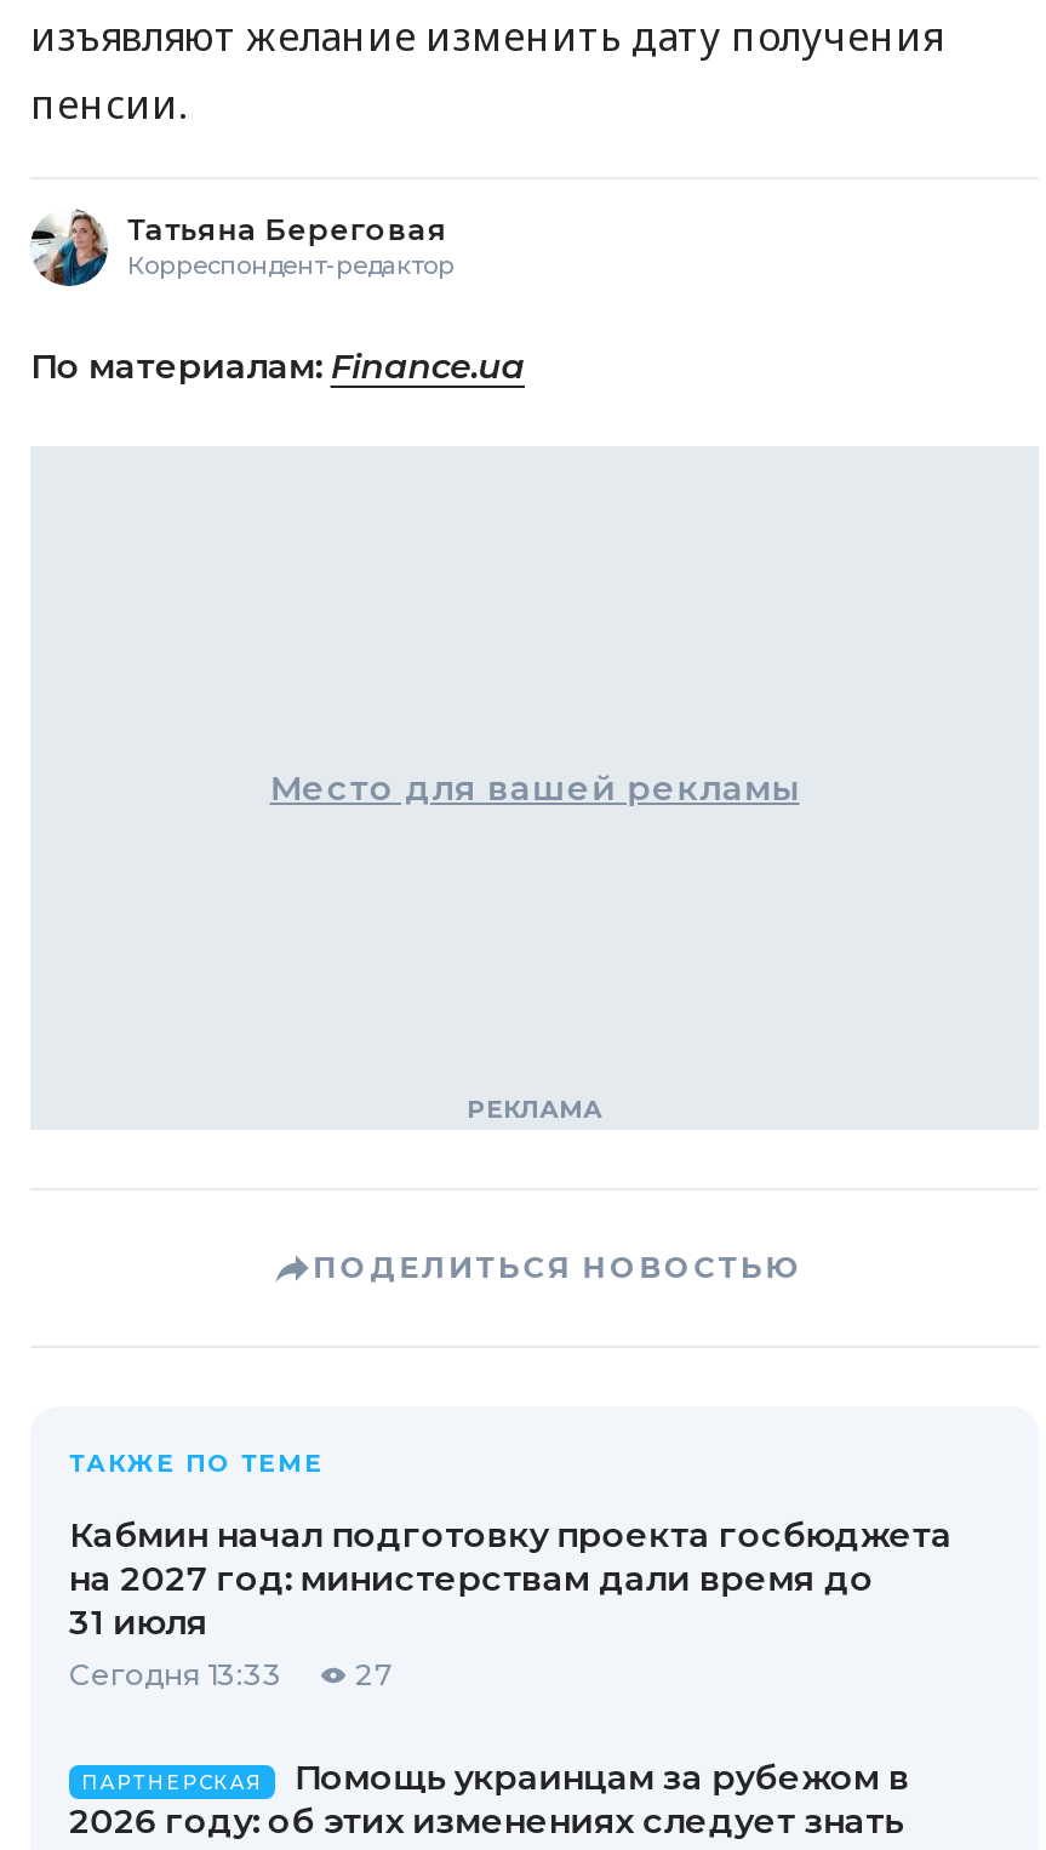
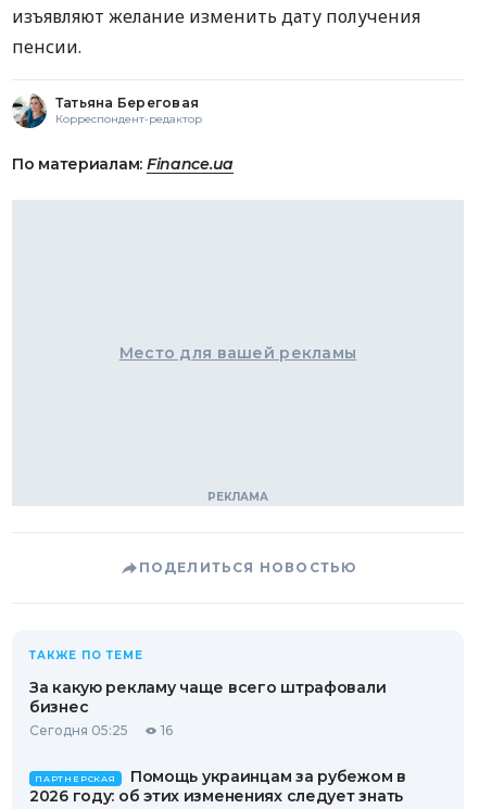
[69,1512,952,1691] Кабмин начал подготовку проекта госбюджета | на 2027 год: министерствам дали время до | 31 июля | Сегодня 13:33 | 27 -> [29,677,386,738] За какую рекламу чаще всего штрафовали | бизнес | Сегодня 05:25 | 16

